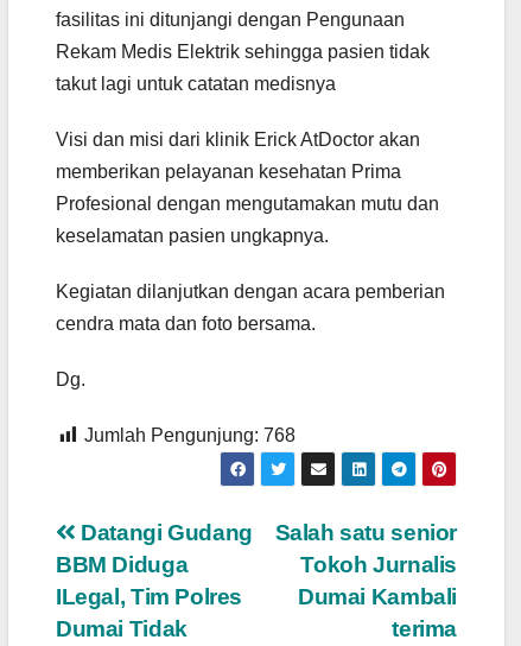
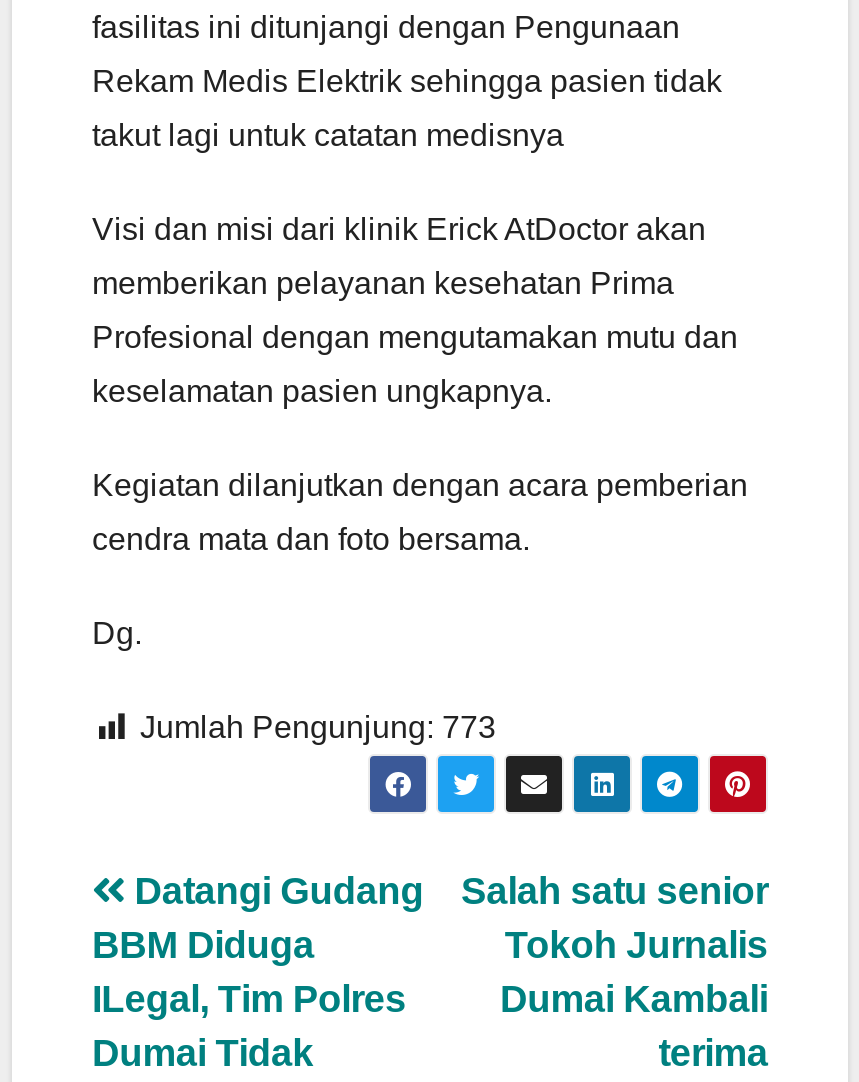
[84,425,296,445] Jumlah Pengunjung: 768 -> [140,710,496,744] Jumlah Pengunjung: 773

